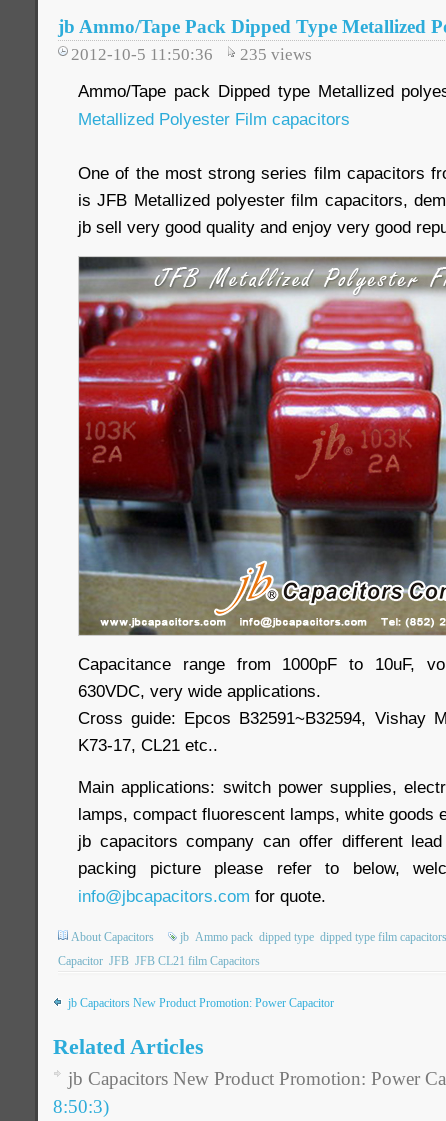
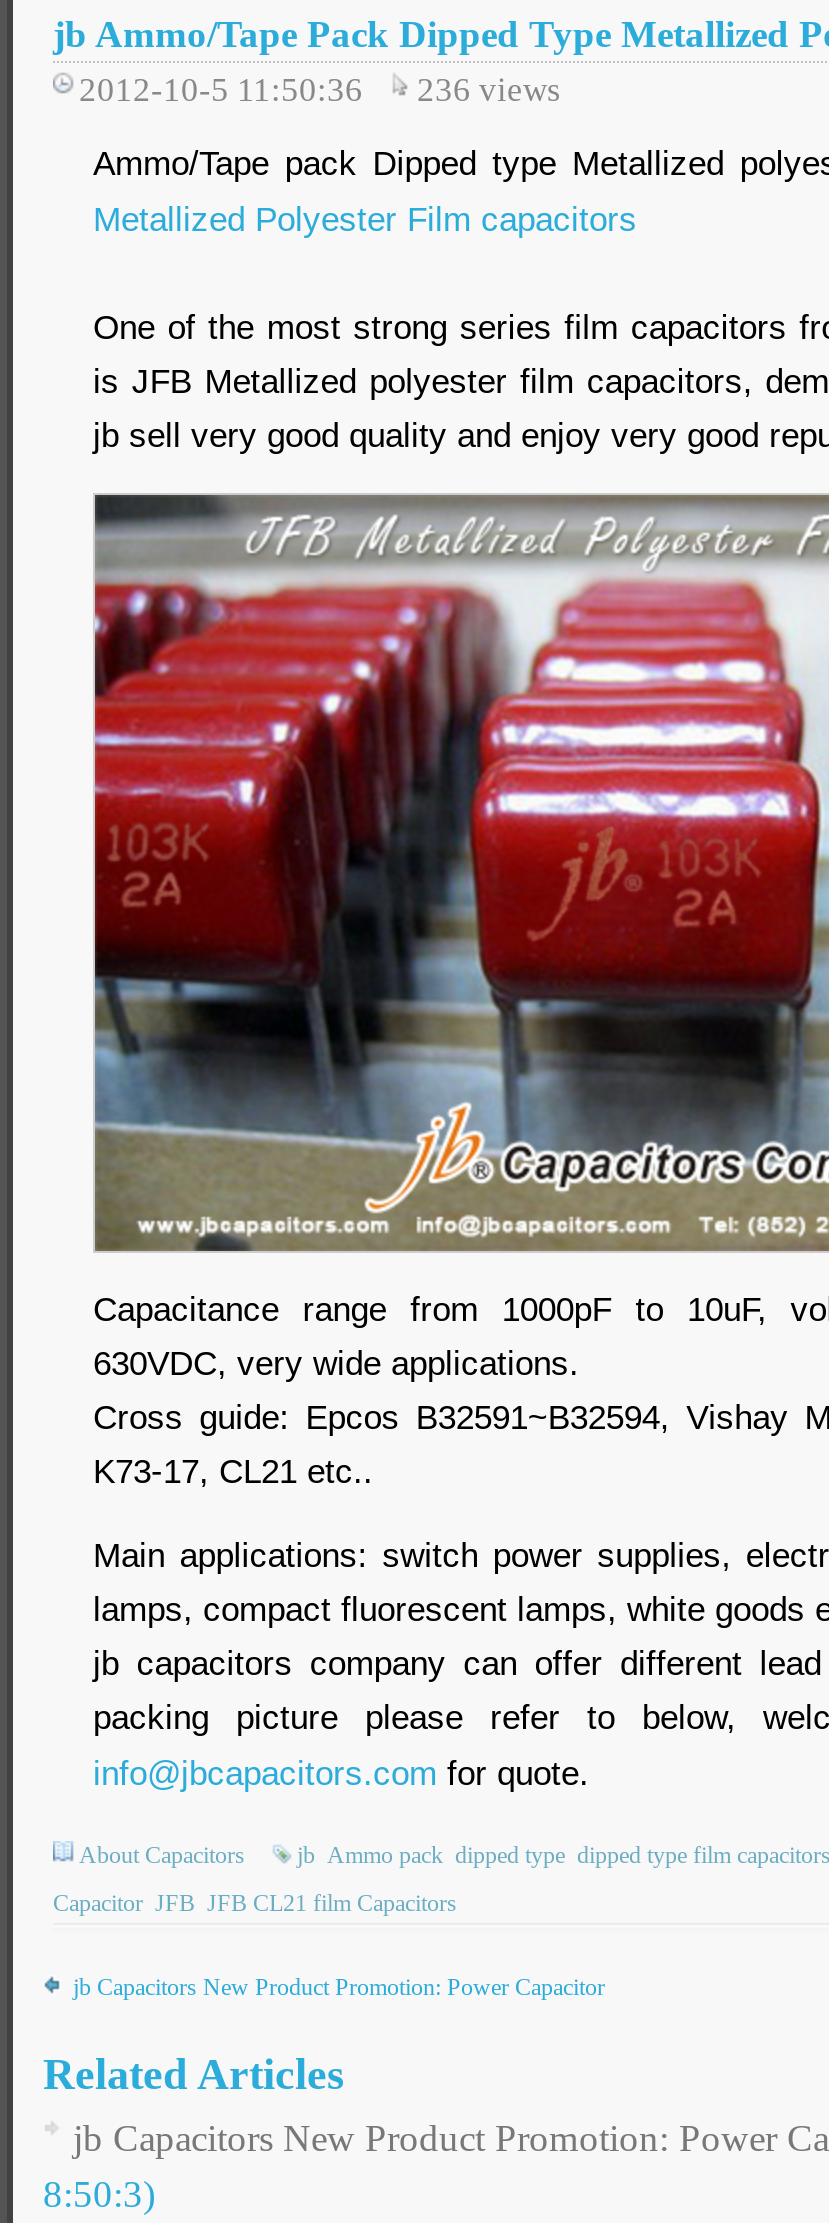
[71,45,312,64] 2012-10-5 11:50:36 235 views -> [79,71,561,109] 2012-10-5 11:50:36 236 views

